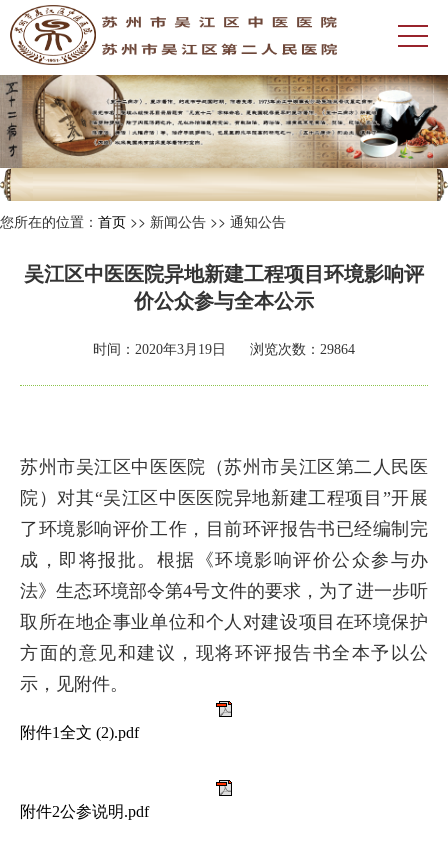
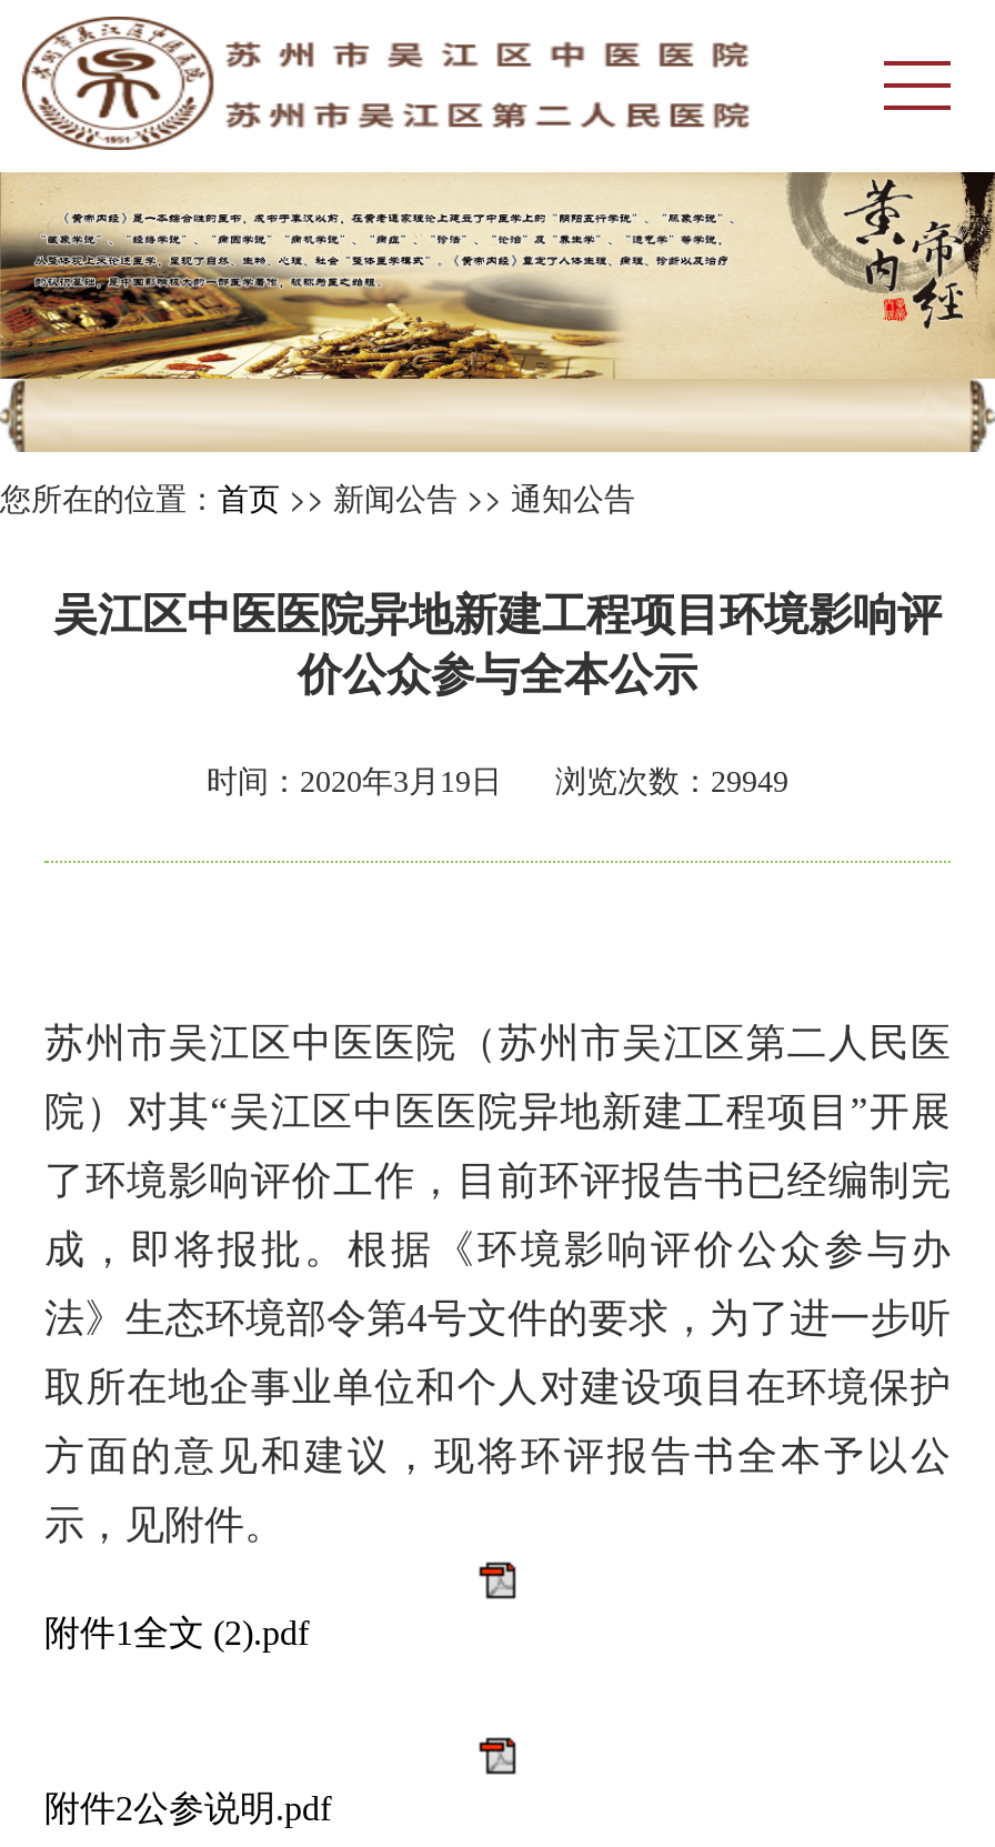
[3,74,445,169] [image] -> [7,170,988,381] [image]
[93,342,355,357] 时间：2020年3月19日 浏览次数：29864 -> [207,766,788,799] 时间：2020年3月19日 浏览次数：29949

